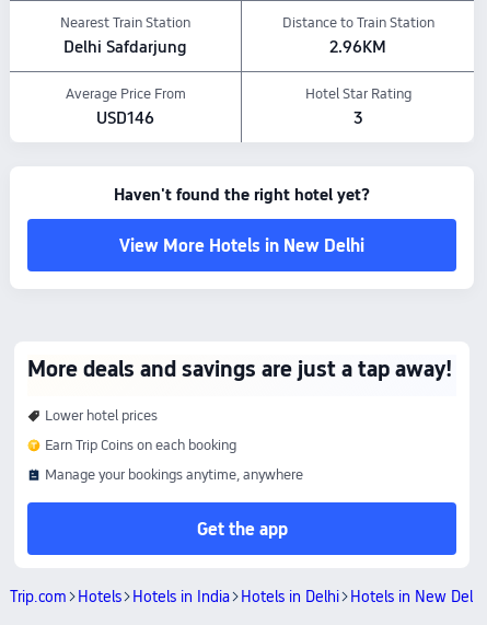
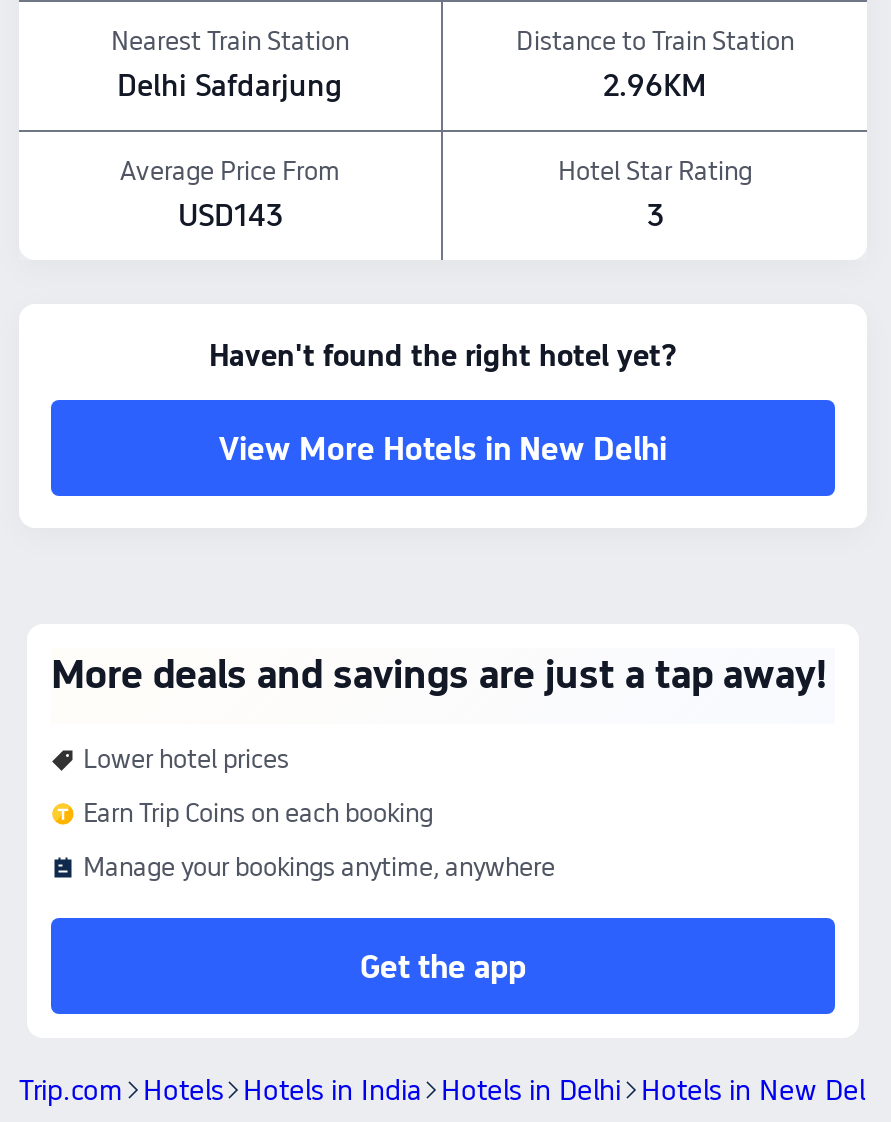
[96,108,154,128] USD146 -> [178,198,282,234] USD143

